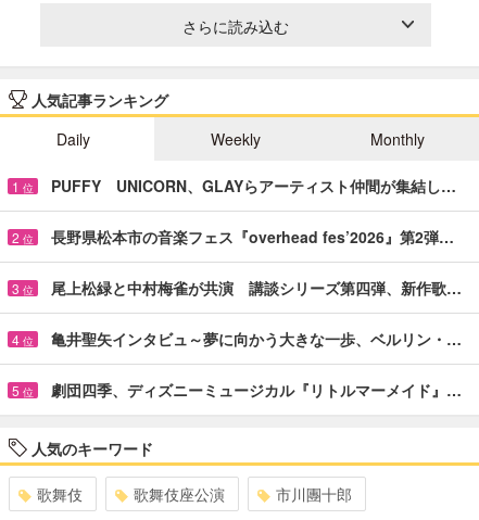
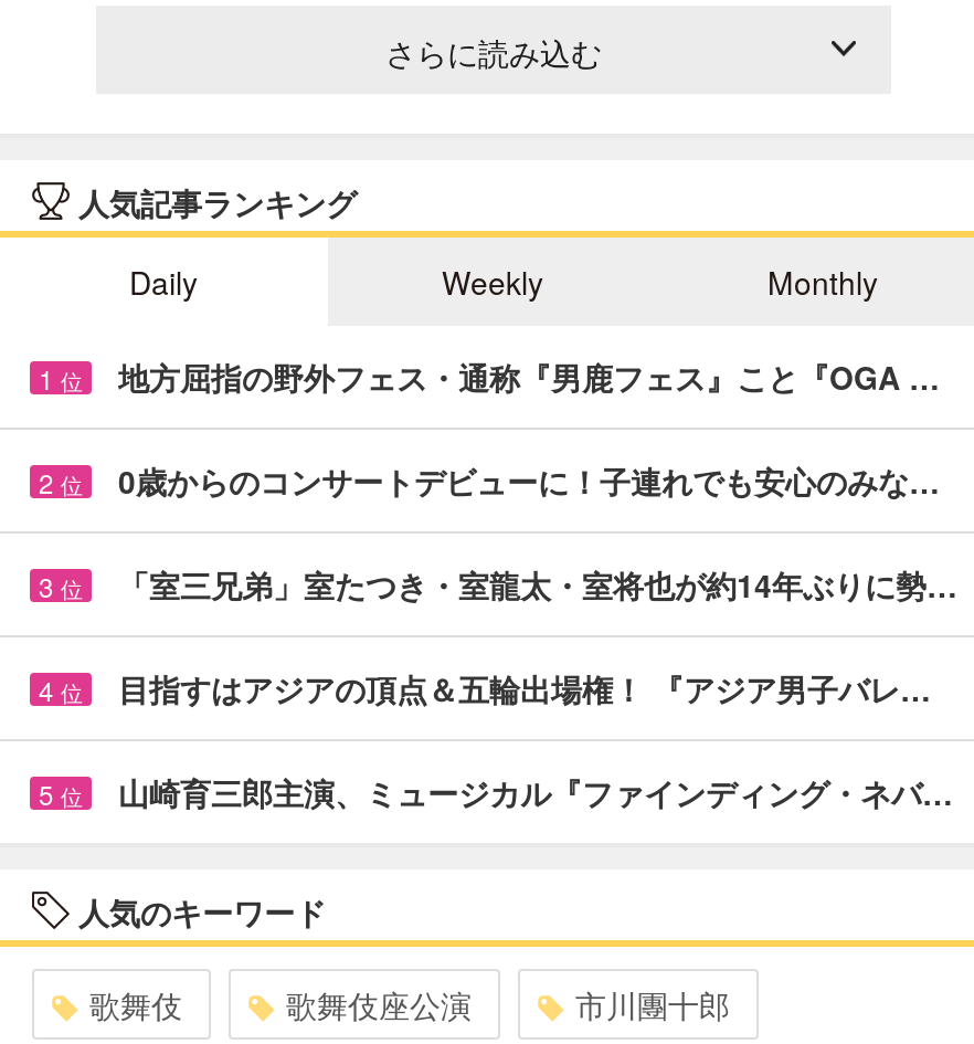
[51,175,456,196] PUFFY UNICORN、GLAYらアーティスト仲間が集結し… -> [118,354,940,398] 地方屈指の野外フェス・通称『男鹿フェス』こと『OGA …
[51,226,454,247] 長野県松本市の音楽フェス『overhead fes’2026』第2弾… -> [118,458,940,502] 0歳からのコンサートデビューに！子連れでも安心のみな…
[51,277,462,298] 尾上松緑と中村梅雀が共演 講談シリーズ第四弾、新作歌… -> [118,562,957,606] 「室三兄弟」室たつき・室龍太・室将也が約14年ぶりに勢…
[51,328,462,349] 亀井聖矢インタビュ～夢に向かう大きな一歩、ベルリン・… -> [118,666,931,710] 目指すはアジアの頂点＆五輪出場権！ 『アジア男子バレ…
[51,379,462,400] 劇団四季、ディズニーミュージカル『リトルマーメイド』… -> [118,770,953,814] 山崎育三郎主演、ミュージカル『ファインディング・ネバ…

